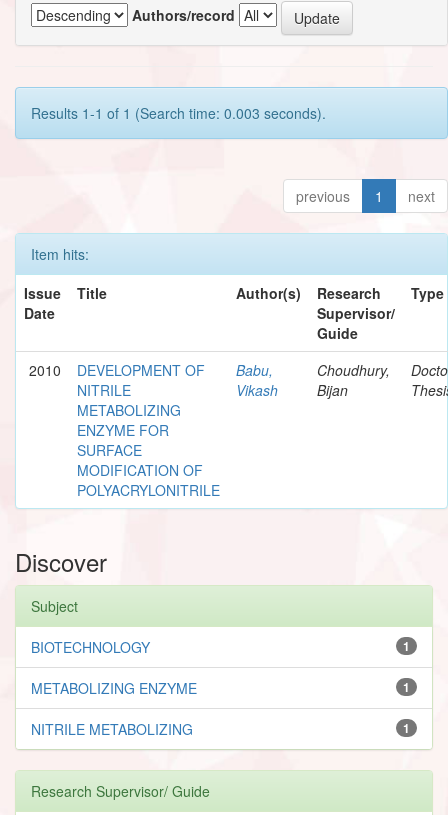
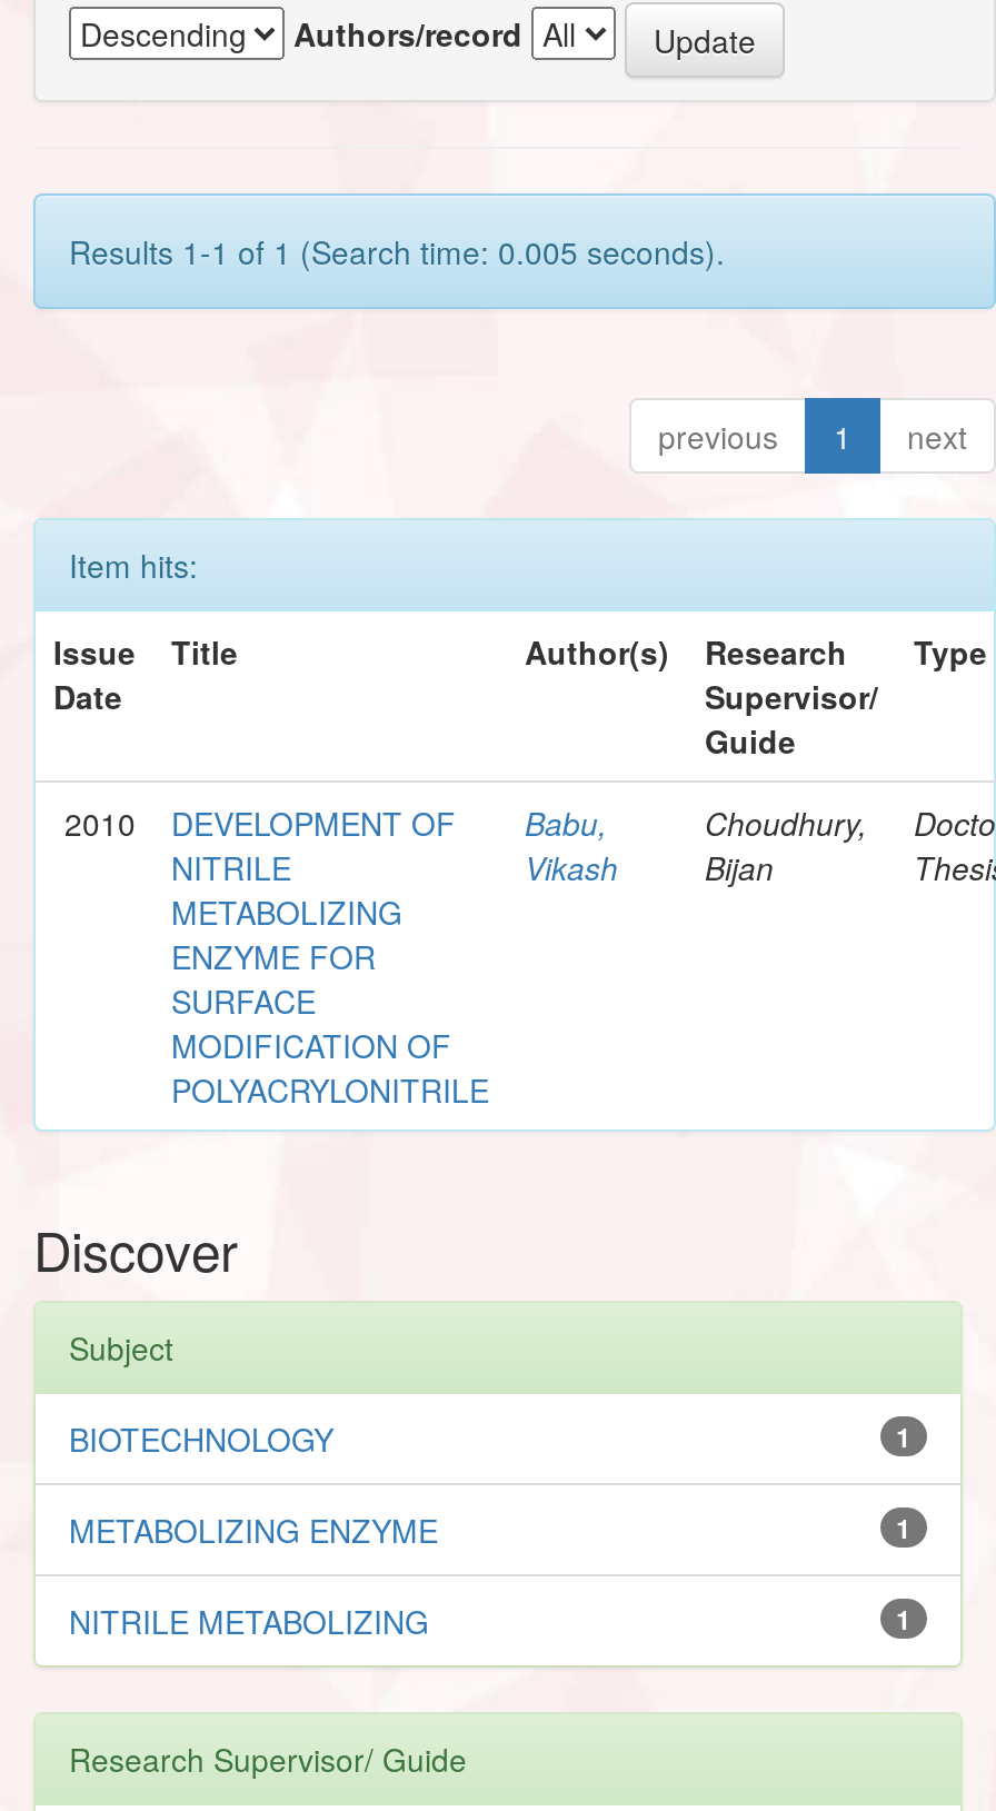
[31,102,326,122] Results 1-1 of 1 (Search time: 0.003 seconds). -> [69,228,725,272] Results 1-1 of 1 (Search time: 0.005 seconds).

